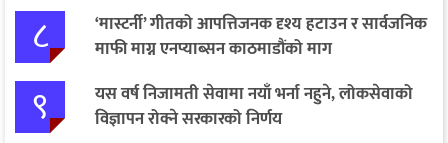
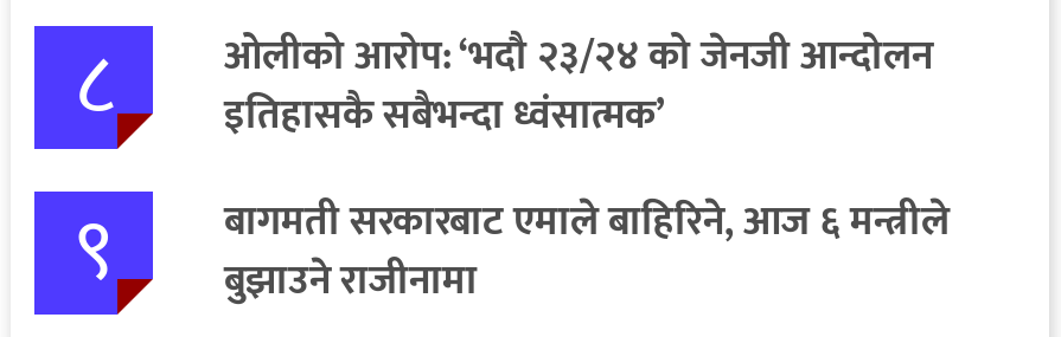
[95,10,427,63] ‘मास्टर्नी’ गीतको आपत्तिजनक दृश्य हटाउन र सार्वजनिक | माफी माग्न एनप्याब्सन काठमाडौंको माग -> [224,23,933,148] ओलीको आरोप: ‘भदौ २३/२४ को जेनजी आन्दोलन | इतिहासकै सबैभन्दा ध्वंसात्मक’
[95,80,413,133] यस वर्ष निजामती सेवामा नयाँ भर्ना नहुने, लोकसेवाको | विज्ञापन रोक्ने सरकारको निर्णय -> [224,188,950,314] बागमती सरकारबाट एमाले बाहिरिने, आज ६ मन्त्रीले | बुझाउने राजीनामा

